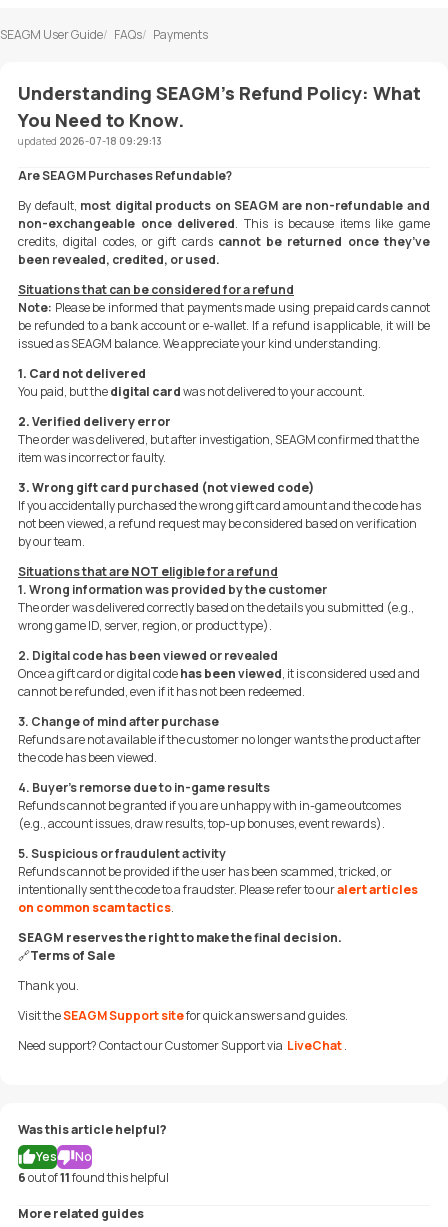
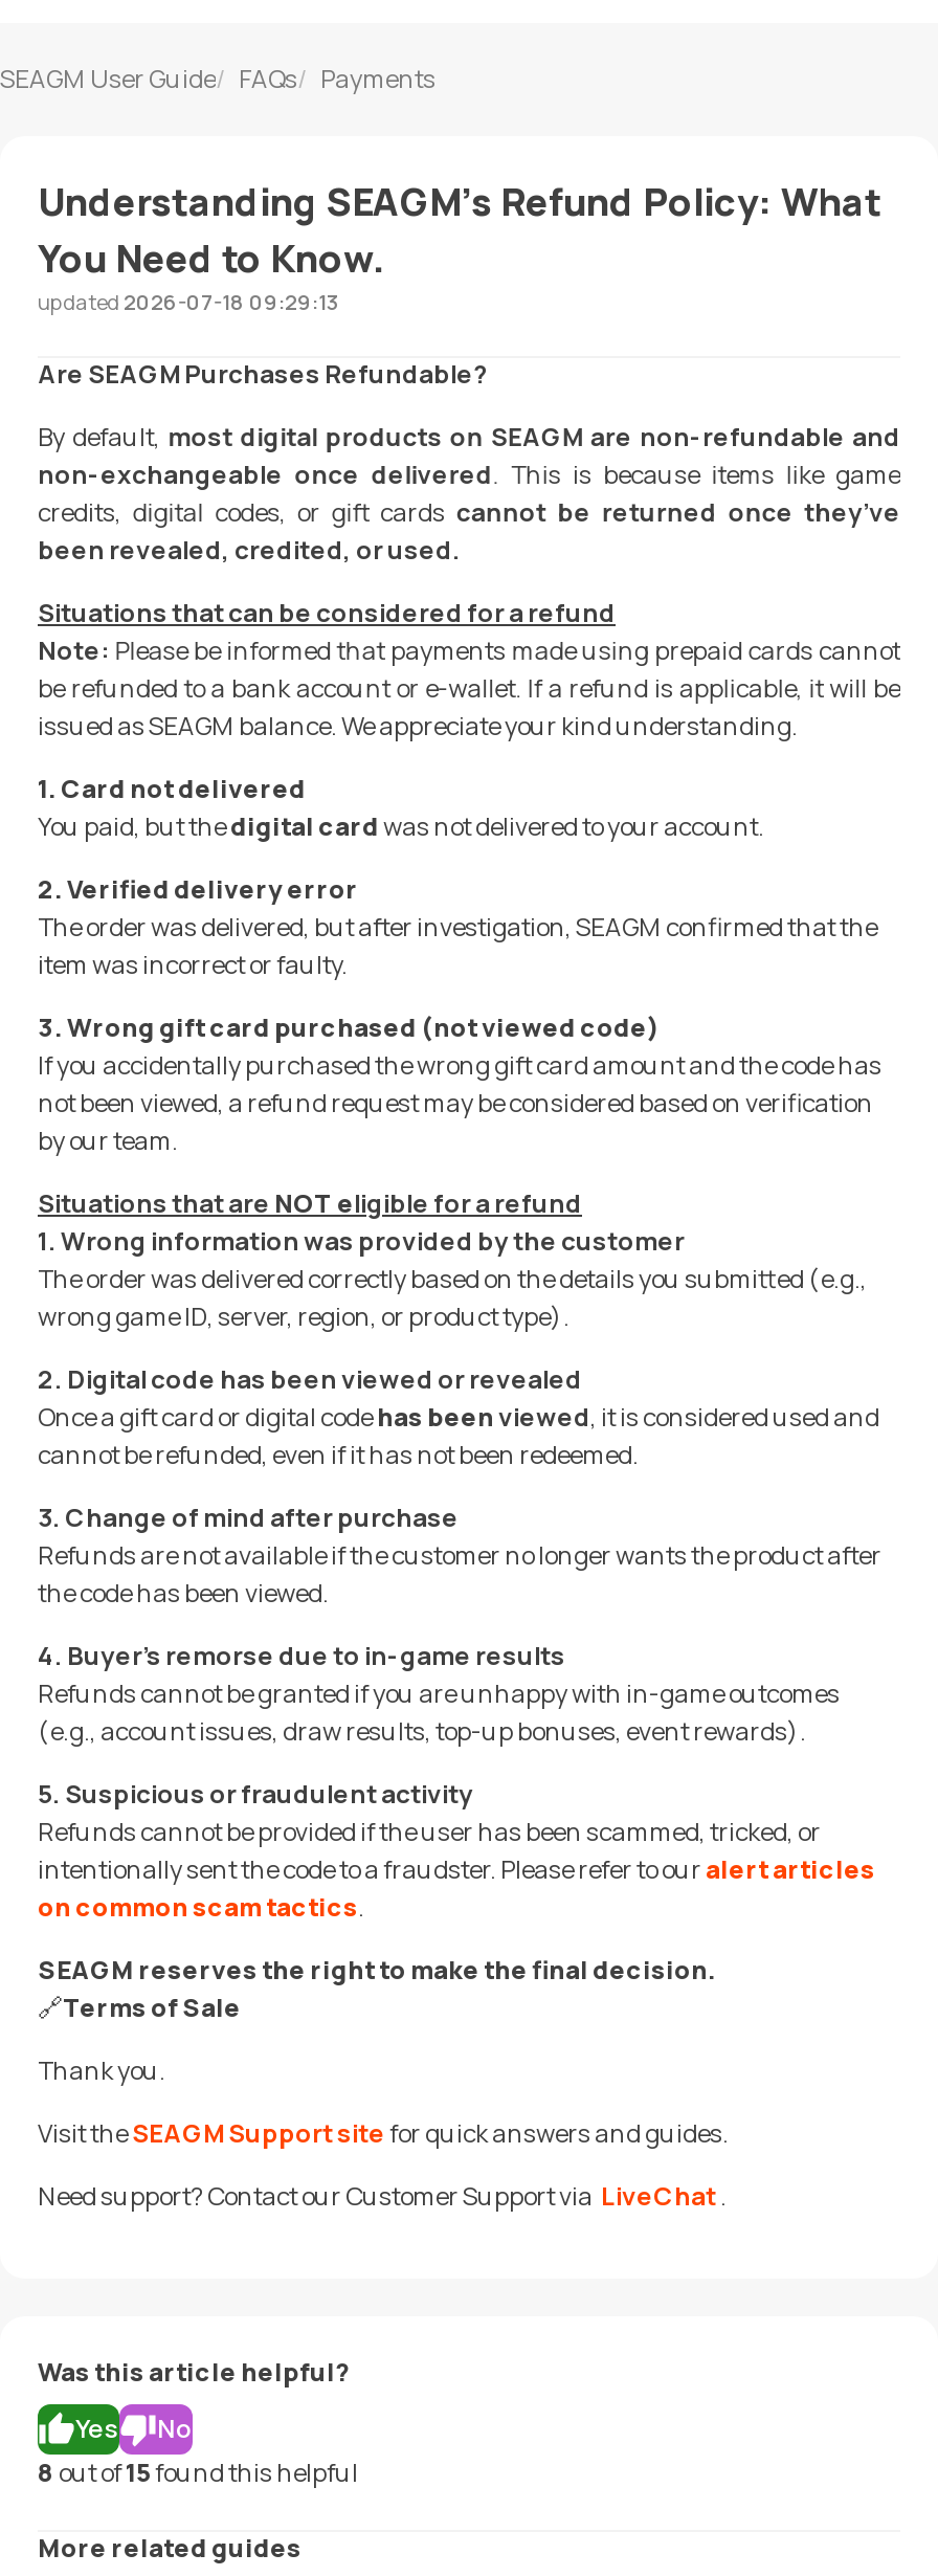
[18,1169,169,1186] 6out of11found this helpful -> [38,2455,358,2490] 8out of15found this helpful

